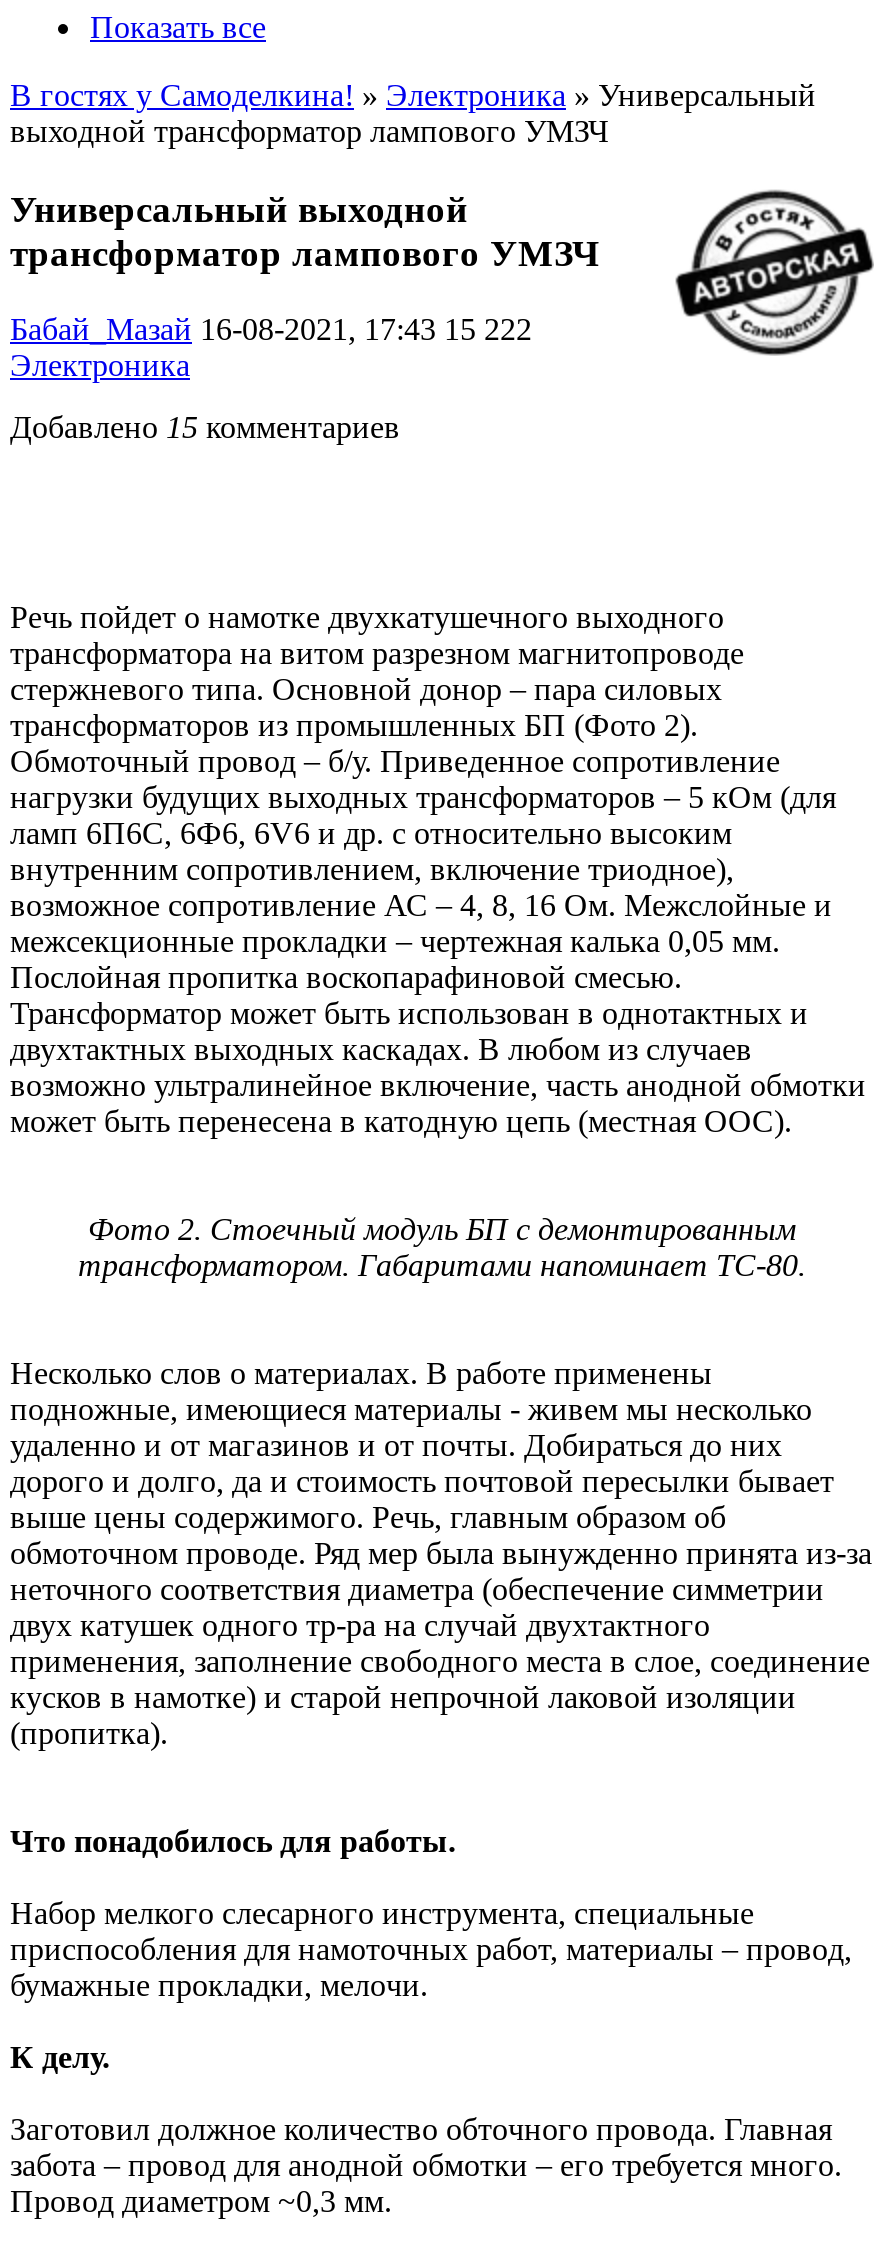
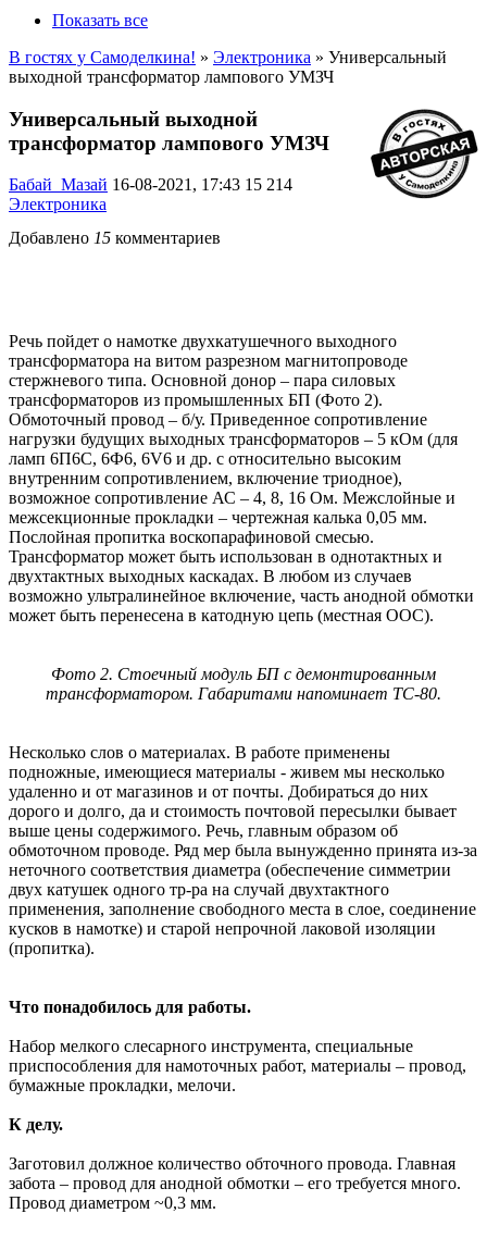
[10,313,532,347] Бабай_Мазай 16-08-2021, 17:43 15 222 -> [9,176,292,194] Бабай_Мазай 16-08-2021, 17:43 15 214

